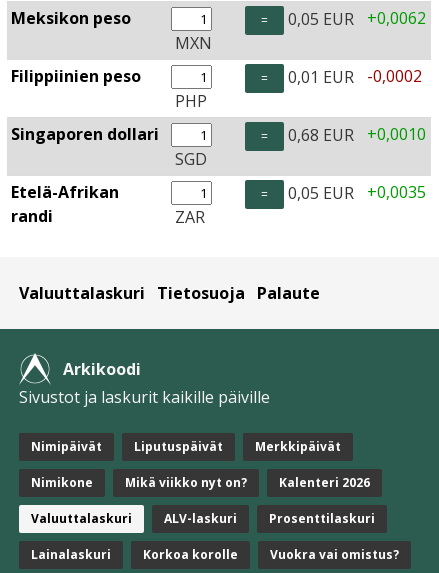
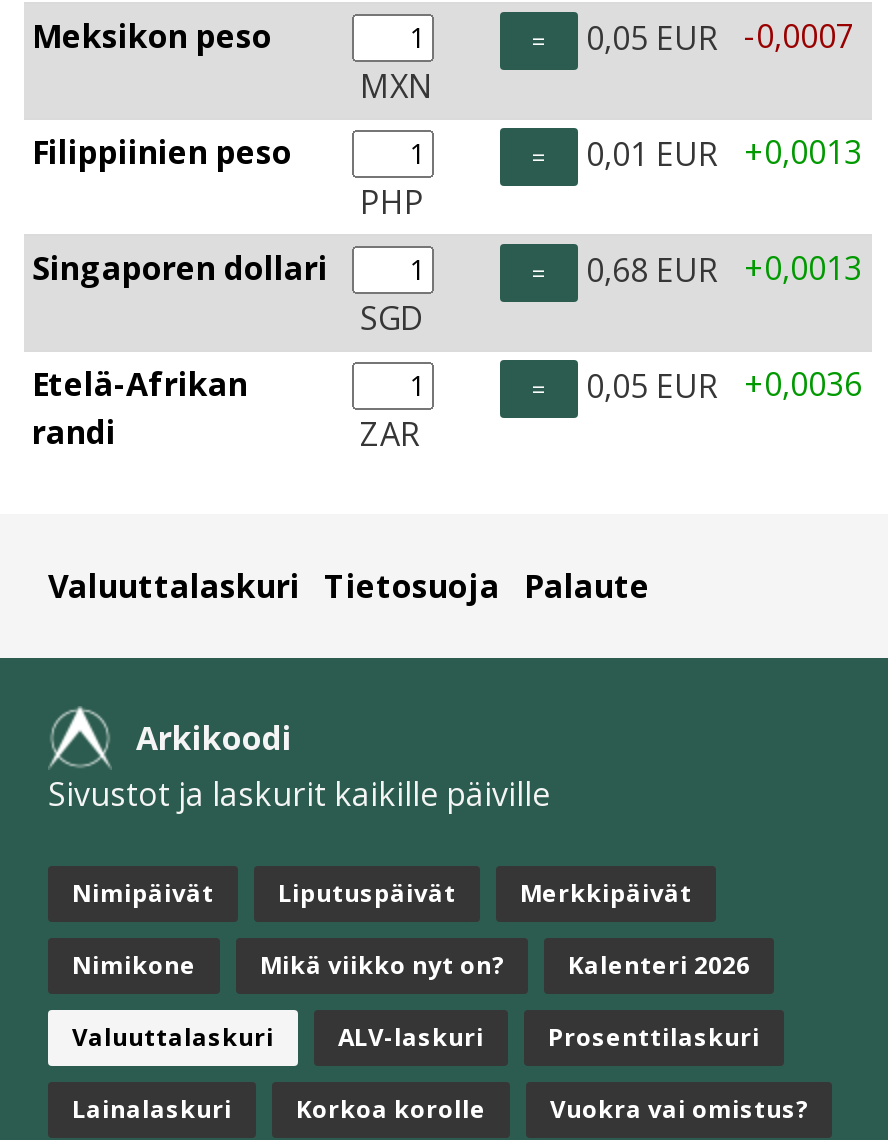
[284,7,426,30] 0,05 EUR +0,0062 -> [578,14,854,60] 0,05 EUR -0,0007
[284,65,422,88] 0,01 EUR -0,0002 -> [578,130,862,176] 0,01 EUR +0,0013
[284,123,426,146] 0,68 EUR +0,0010 -> [578,246,862,292] 0,68 EUR +0,0013
[284,181,426,204] 0,05 EUR +0,0035 -> [578,362,862,408] 0,05 EUR +0,0036

